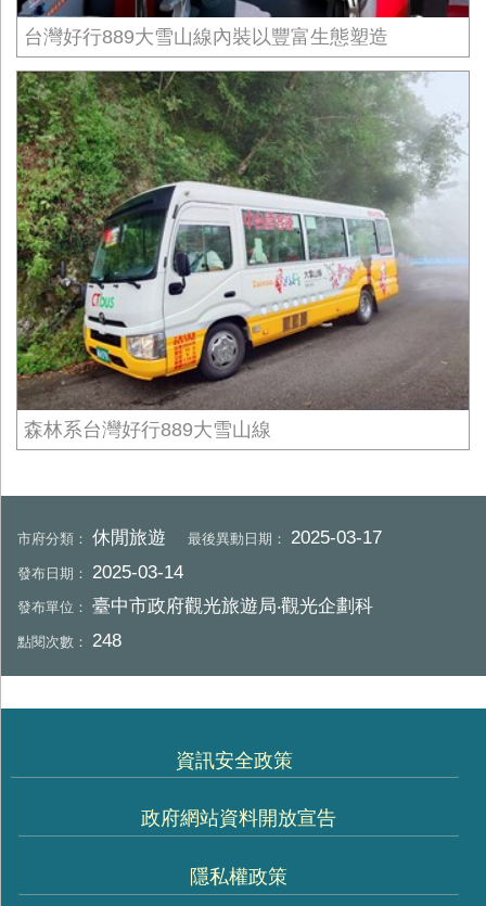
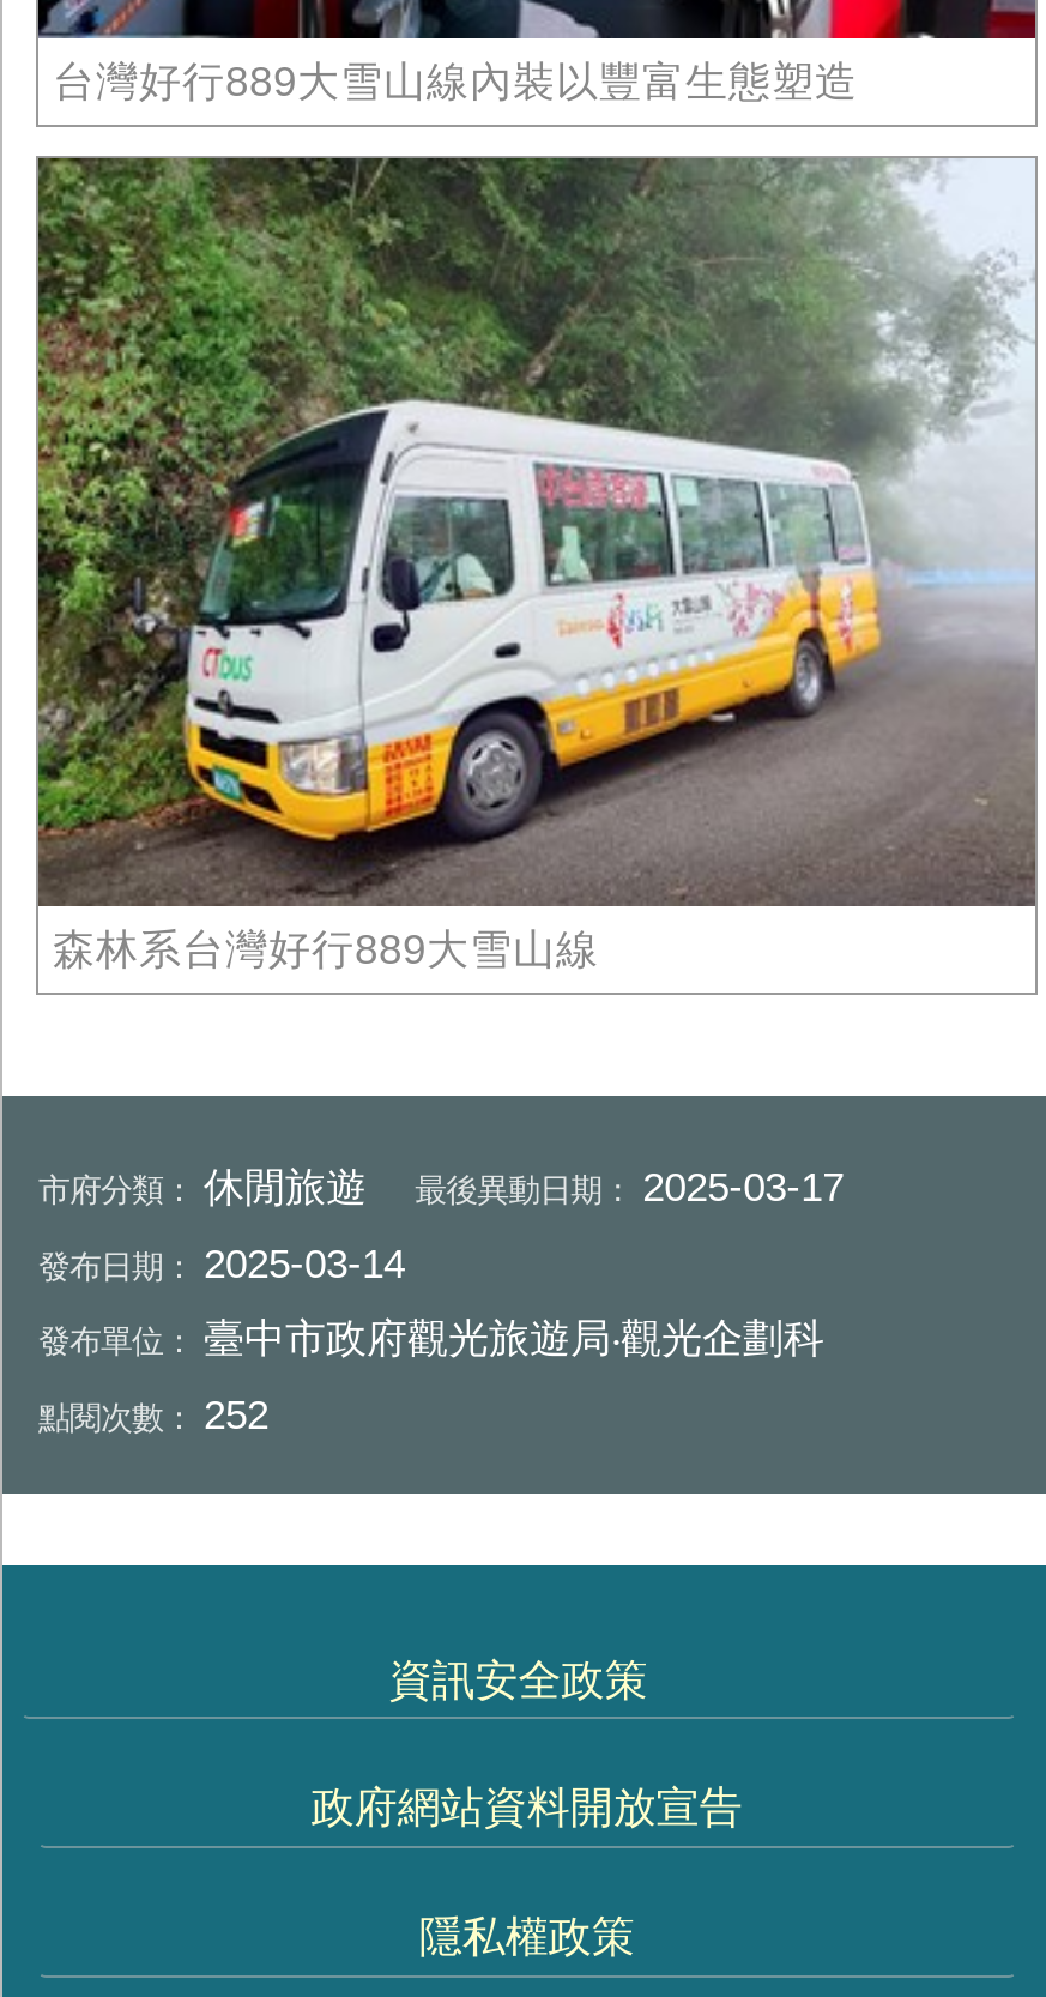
[17,630,121,651] 點閱次數：248 -> [38,1392,268,1437] 點閱次數：252

